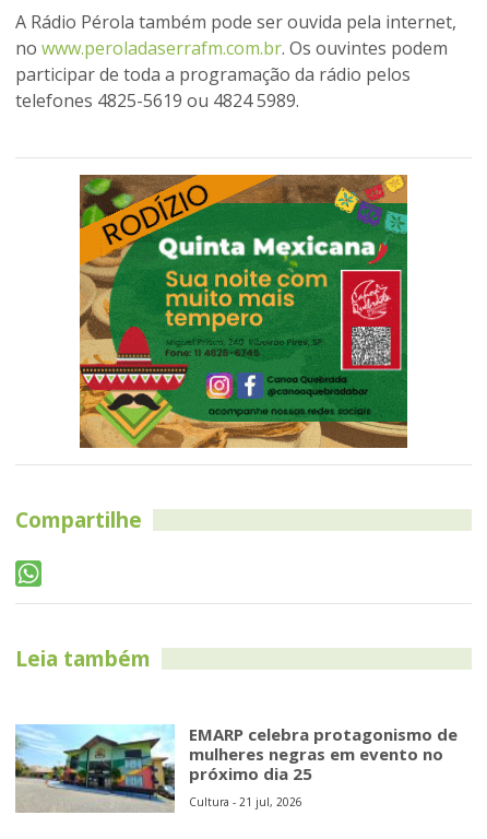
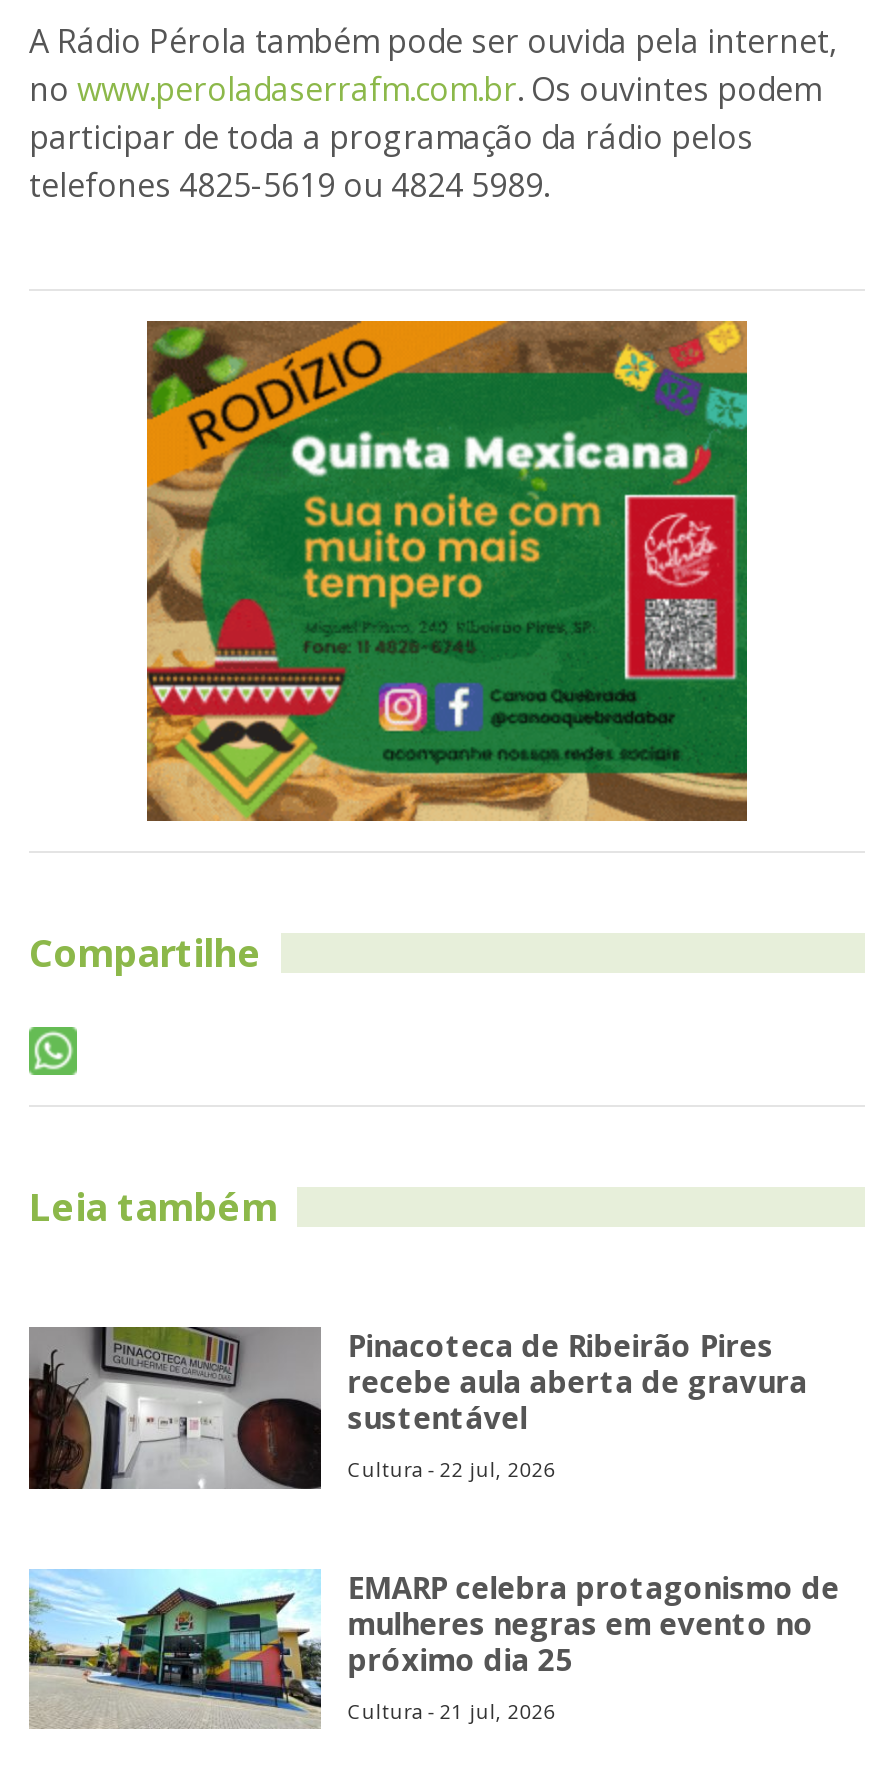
none -> [27,1325,808,1491] [image] | Pinacoteca de Ribeirão Pires | recebe aula aberta de gravura | sustentável | Cultura - 22 jul, 2026

